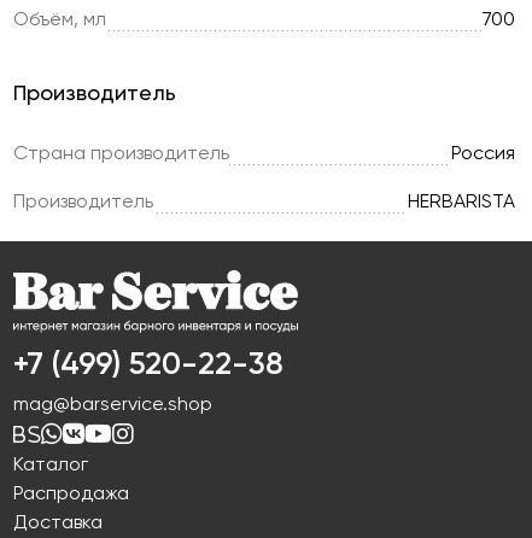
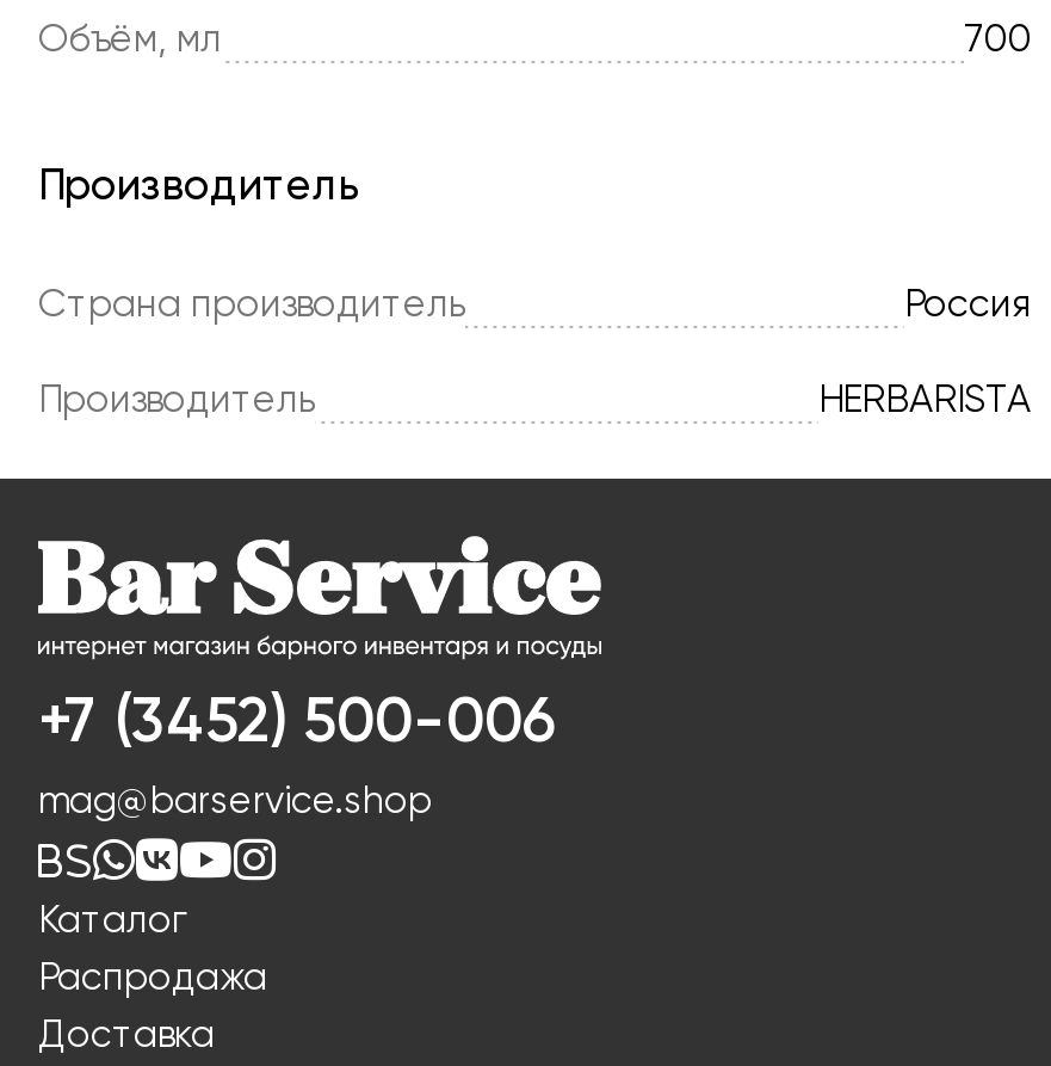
[13,350,283,381] +7 (499) 520-22-38 -> [38,693,556,755] +7 (3452) 500-006

